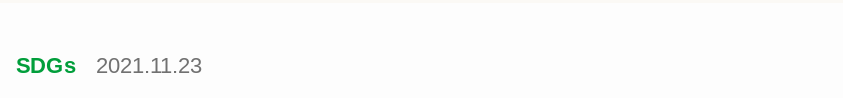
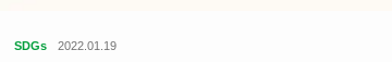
[16,53,202,77] SDGs 2021.11.23 -> [14,39,117,52] SDGs 2022.01.19

